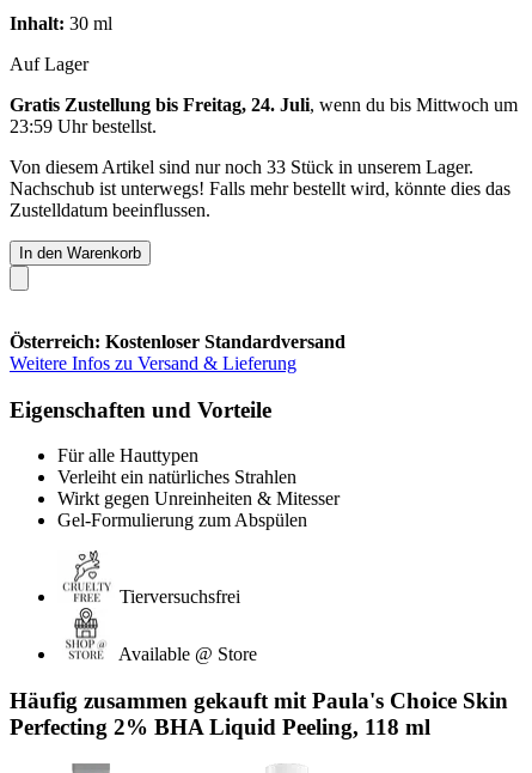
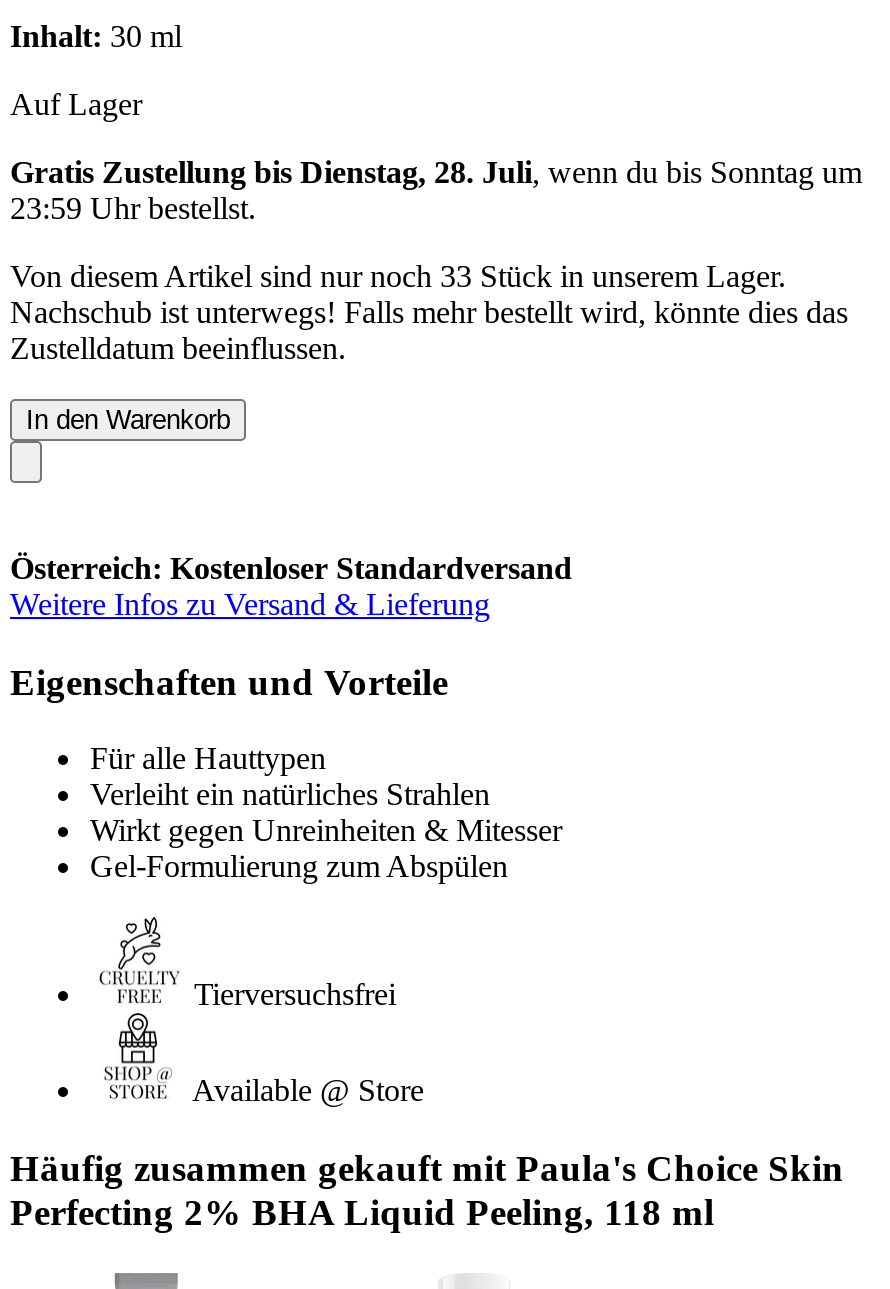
[10,94,518,115] Gratis Zustellung bis Freitag, 24. Juli, wenn du bis Mittwoch um -> [10,155,862,189] Gratis Zustellung bis Dienstag, 28. Juli, wenn du bis Sonntag um

